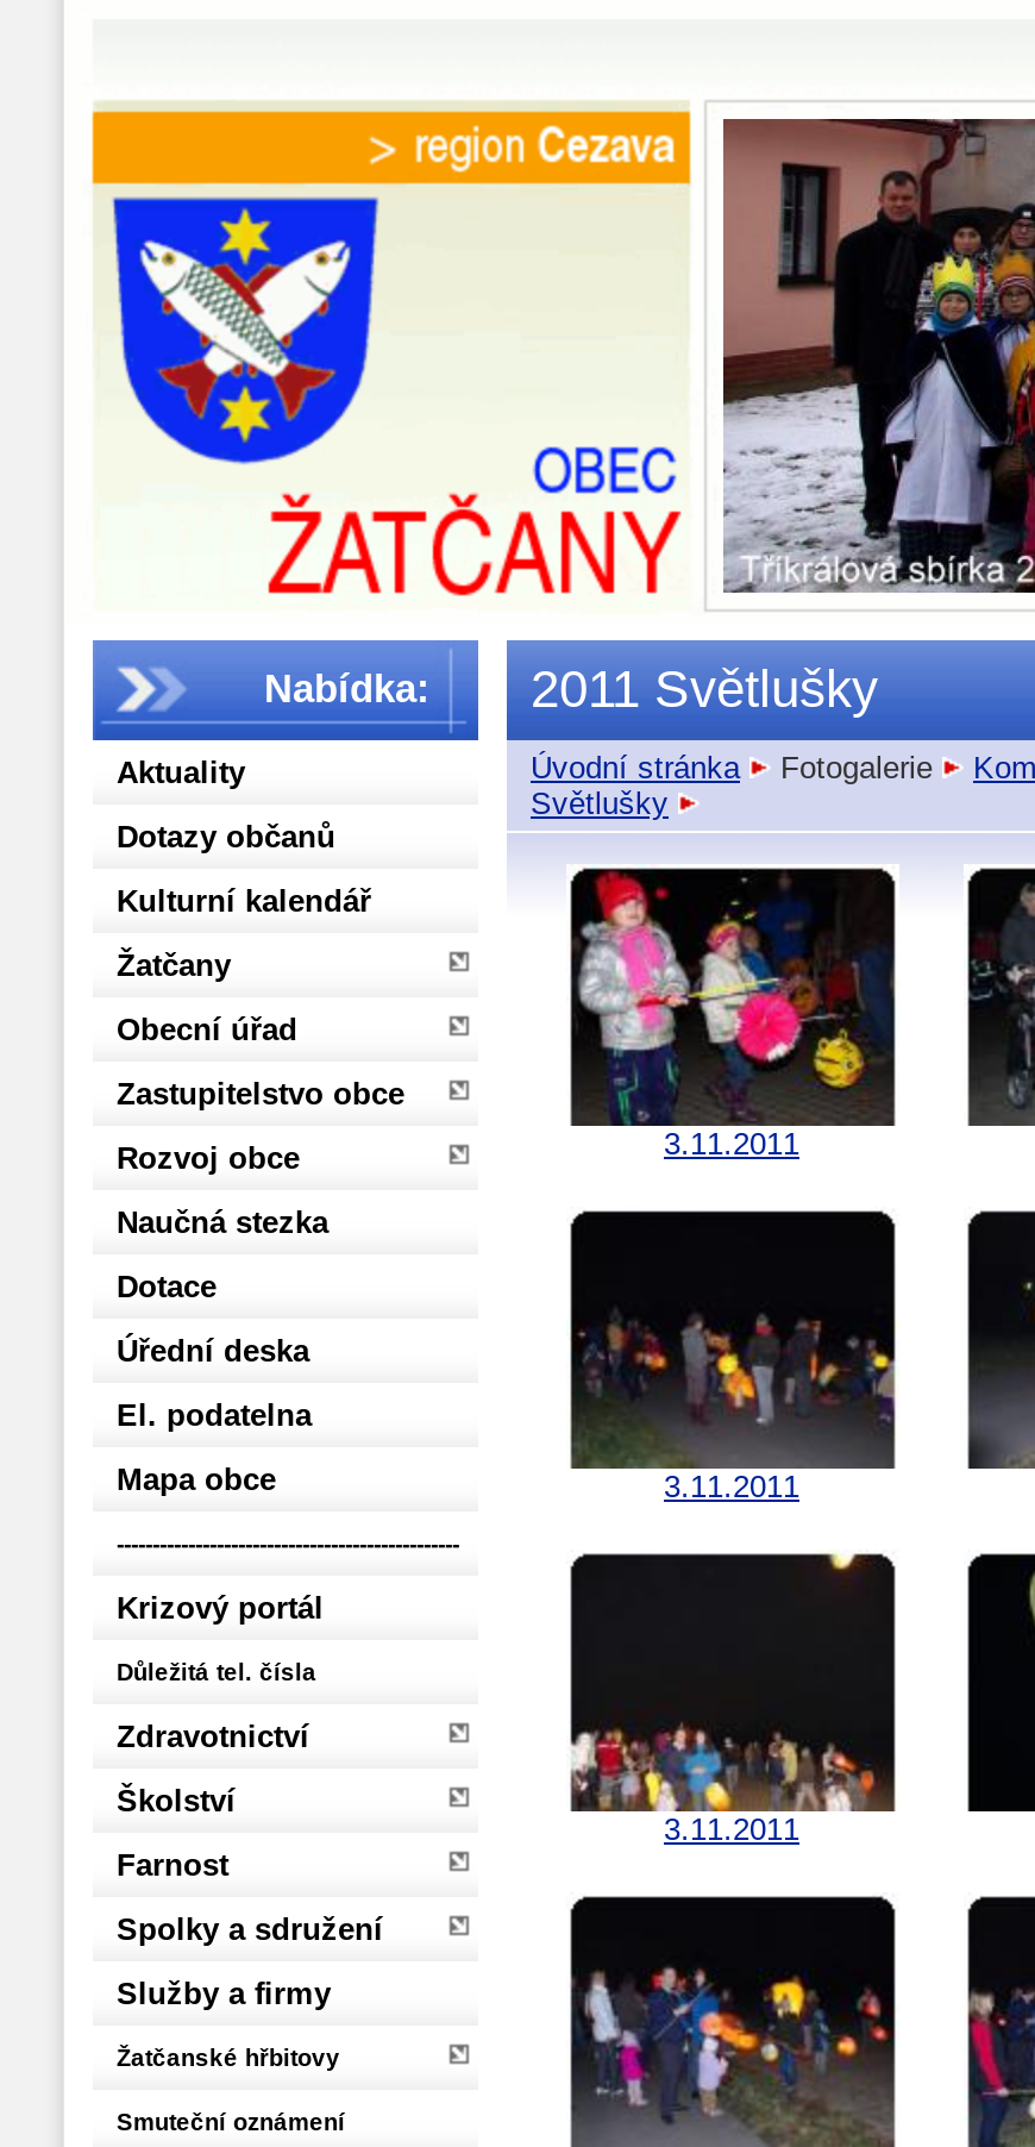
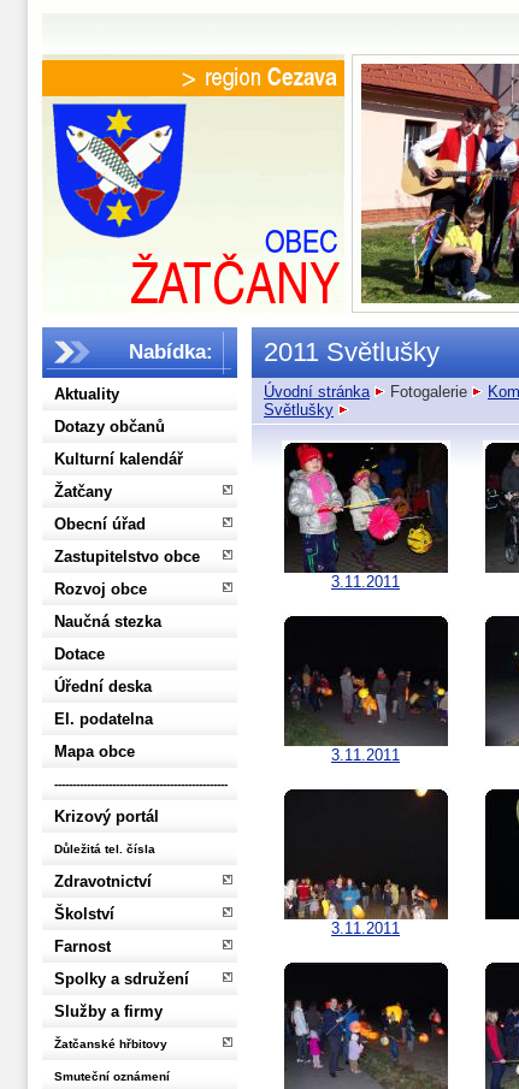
[721,117,1028,595] [image] -> [360,63,515,304] [image]

